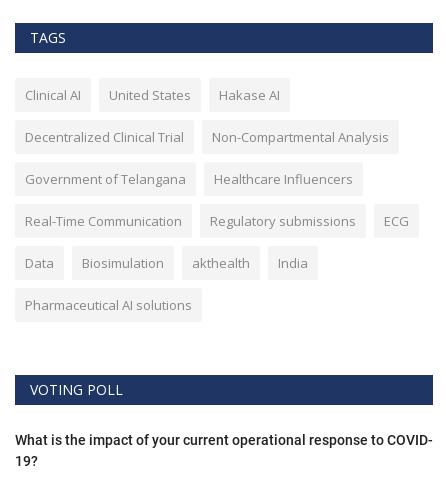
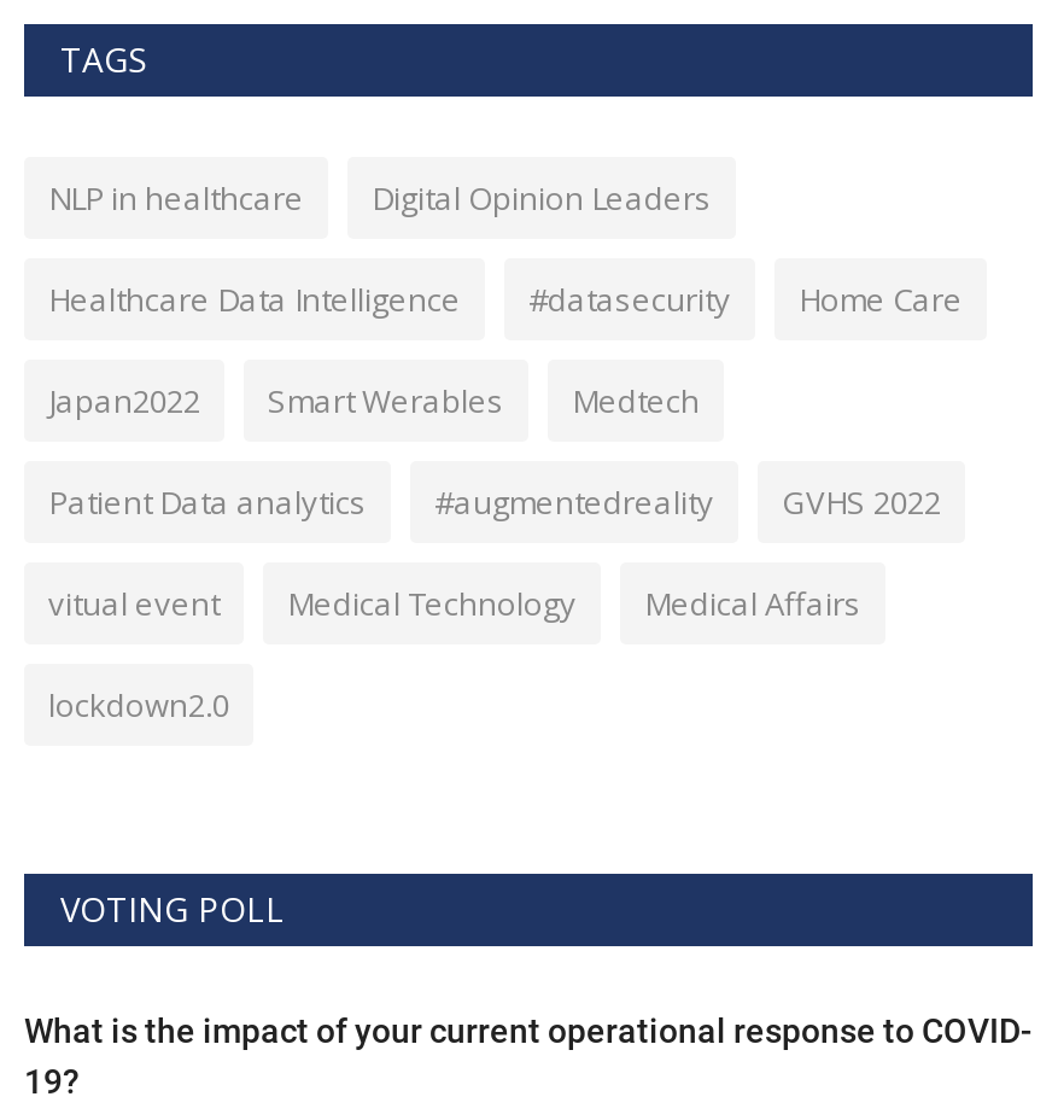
[25,86,280,104] Clinical AI | United States | Hakase AI -> [48,176,712,219] NLP in healthcare | Digital Opinion Leaders
[25,128,389,146] Decentralized Clinical Trial | Non-Compartmental Analysis -> [48,277,963,321] Healthcare Data Intelligence | #datasecurity | Home Care
[25,170,353,188] Government of Telangana | Healthcare Influencers -> [48,378,700,422] Japan2022 | Smart Werables | Medtech
[25,212,409,230] Real-Time Communication | Regulatory submissions | ECG -> [48,480,941,523] Patient Data analytics | #augmentedreality | GVHS 2022
[25,254,308,272] Data | Biosimulation | akthealth | India -> [48,581,861,625] vitual event | Medical Technology | Medical Affairs
[25,296,192,314] Pharmaceutical AI solutions -> [48,683,229,726] lockdown2.0

